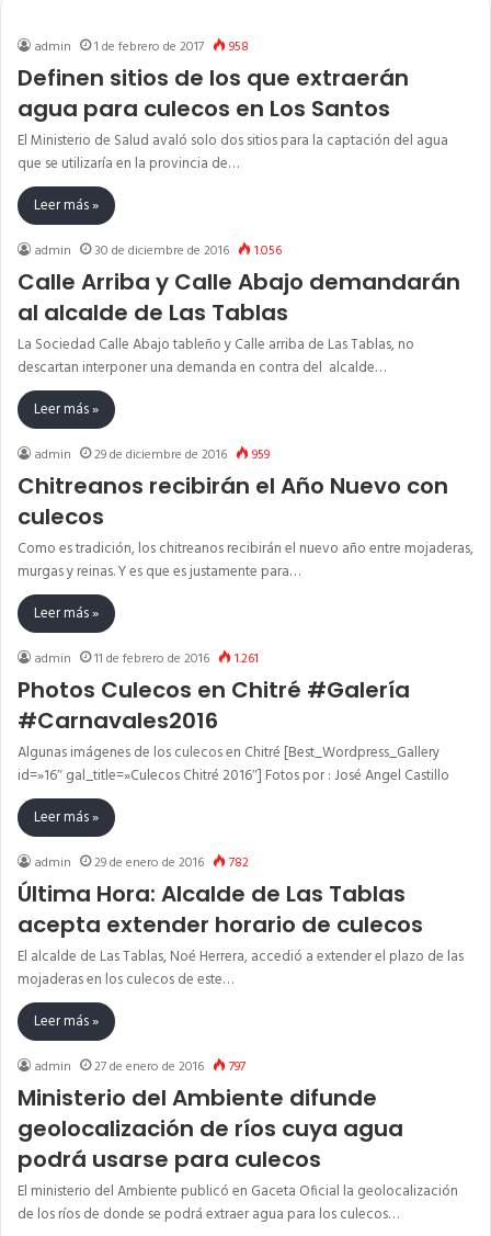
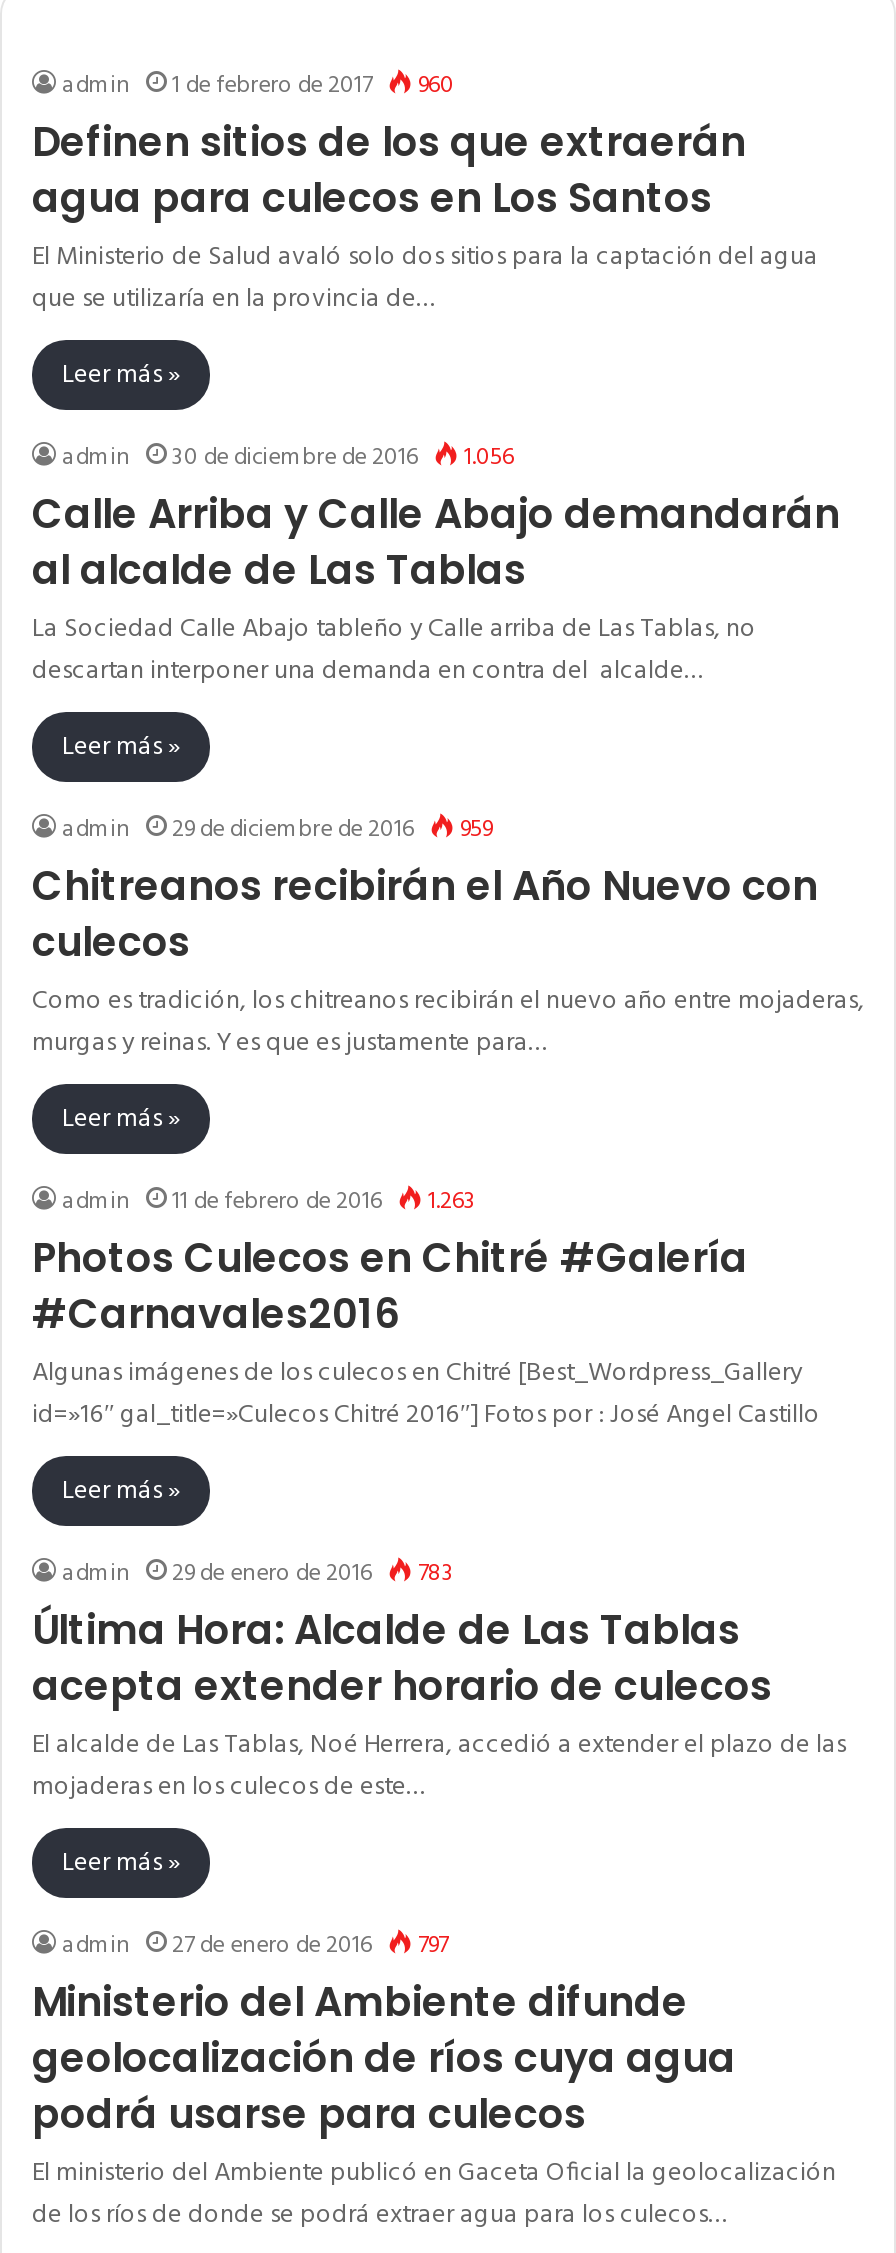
[34,36,249,58] admin 1 de febrero de 2017 958 -> [62,66,454,106] admin 1 de febrero de 2017 960
[34,648,259,670] admin 11 de febrero de 2016 1.261 -> [62,1182,476,1222] admin 11 de febrero de 2016 1.263
[34,852,249,874] admin 29 de enero de 2016 782 -> [62,1554,454,1594] admin 29 de enero de 2016 783

